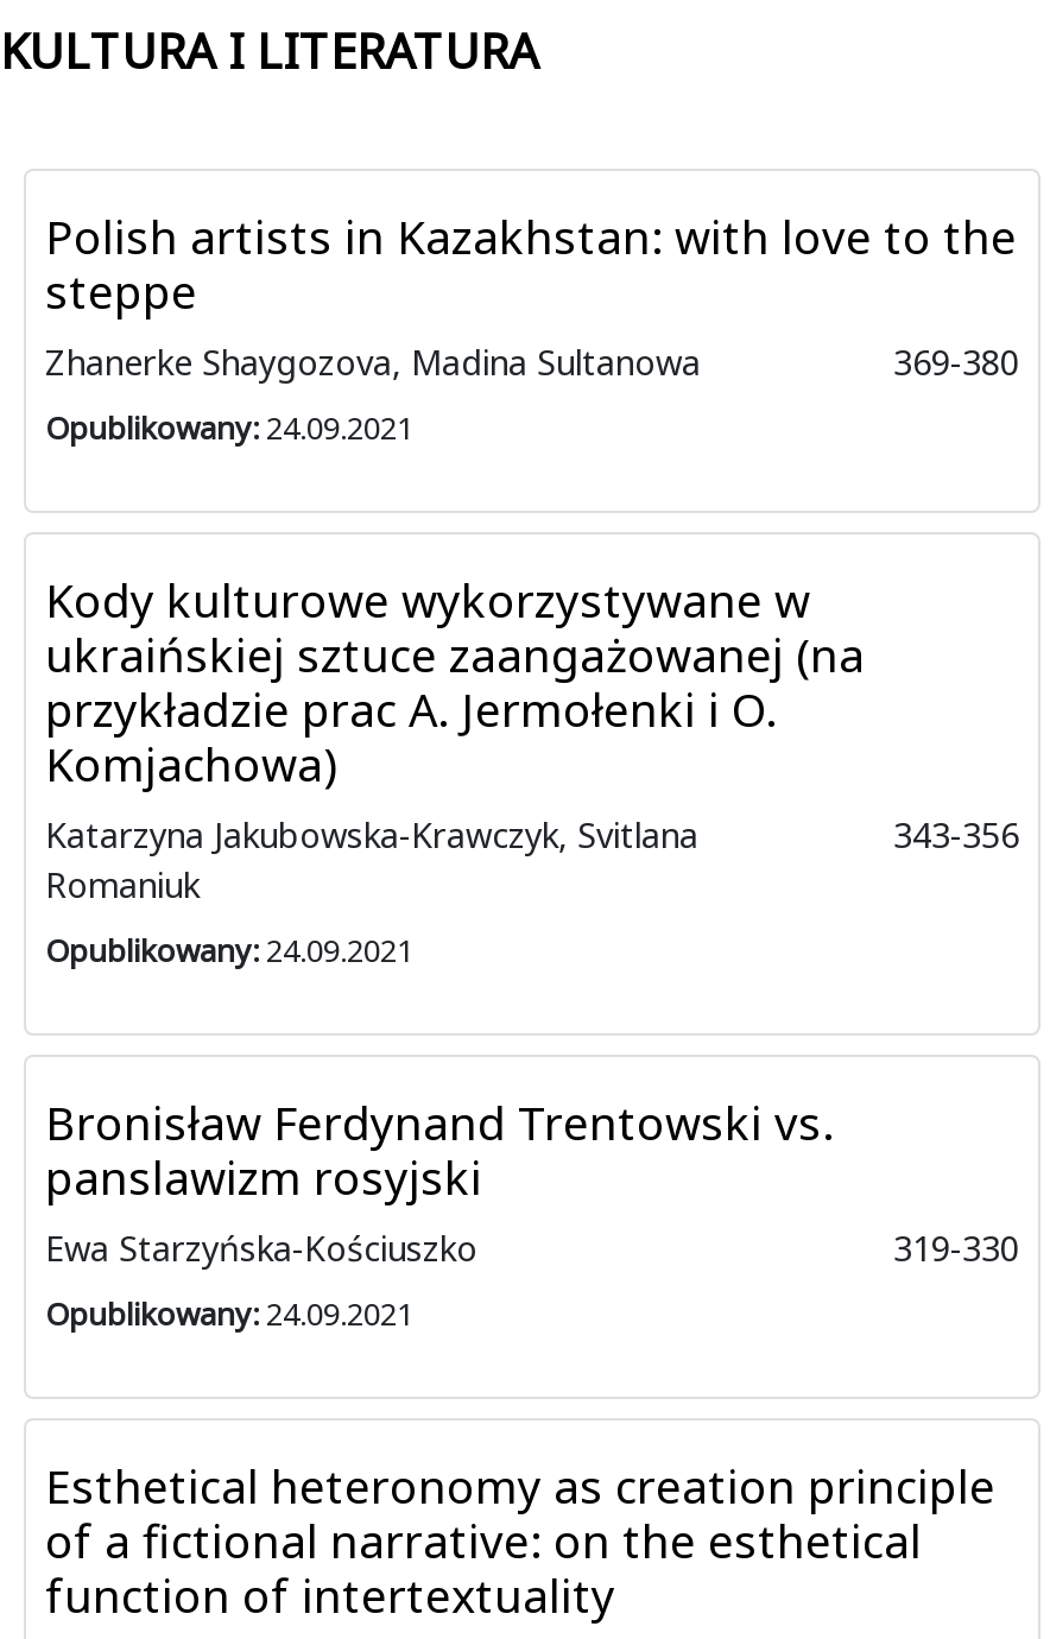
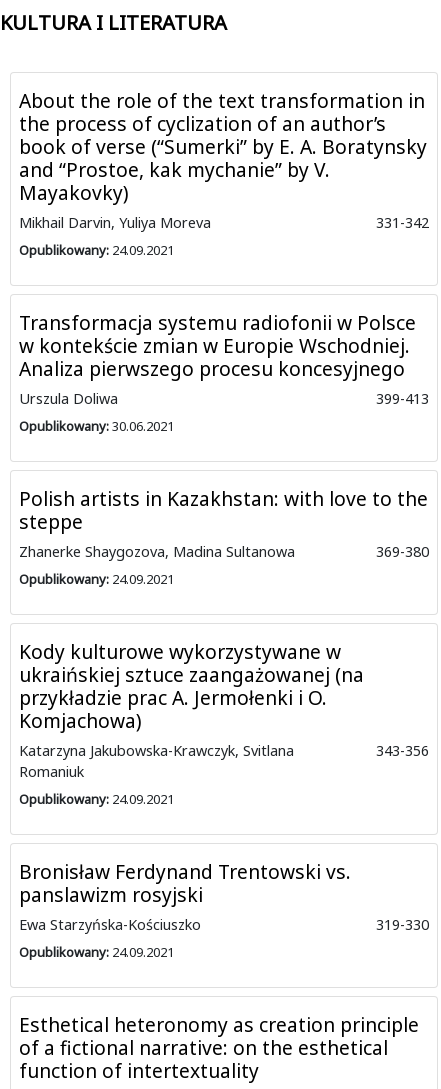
none -> [19,87,429,435] About the role of the text transformation in | the process of cyclization of an author’s | book of verse (“Sumerki” by E. A. Boratynsky | and “Prostoe, kak mychanie” by V. | Mayakovky) | Mikhail Darvin, Yuliya Moreva | 331-342 | Opublikowany: 24.09.2021 | Transformacja systemu radiofonii w Polsce | w kontekście zmian w Europie Wschodniej. | Analiza pierwszego procesu koncesyjnego | Urszula Doliwa | 399-413 | Opublikowany:30.06.2021

